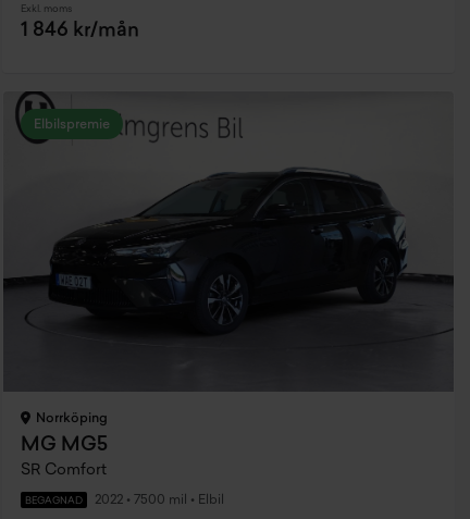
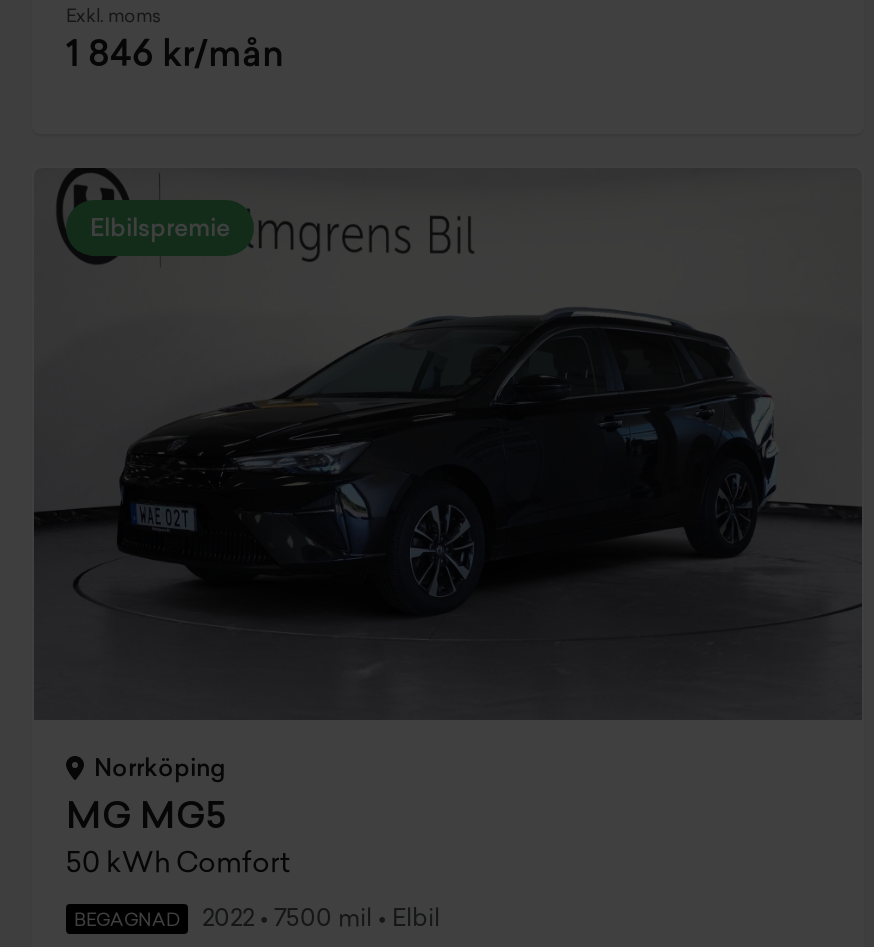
[21,462,107,479] SR Comfort -> [66,850,290,880] 50 kWh Comfort

